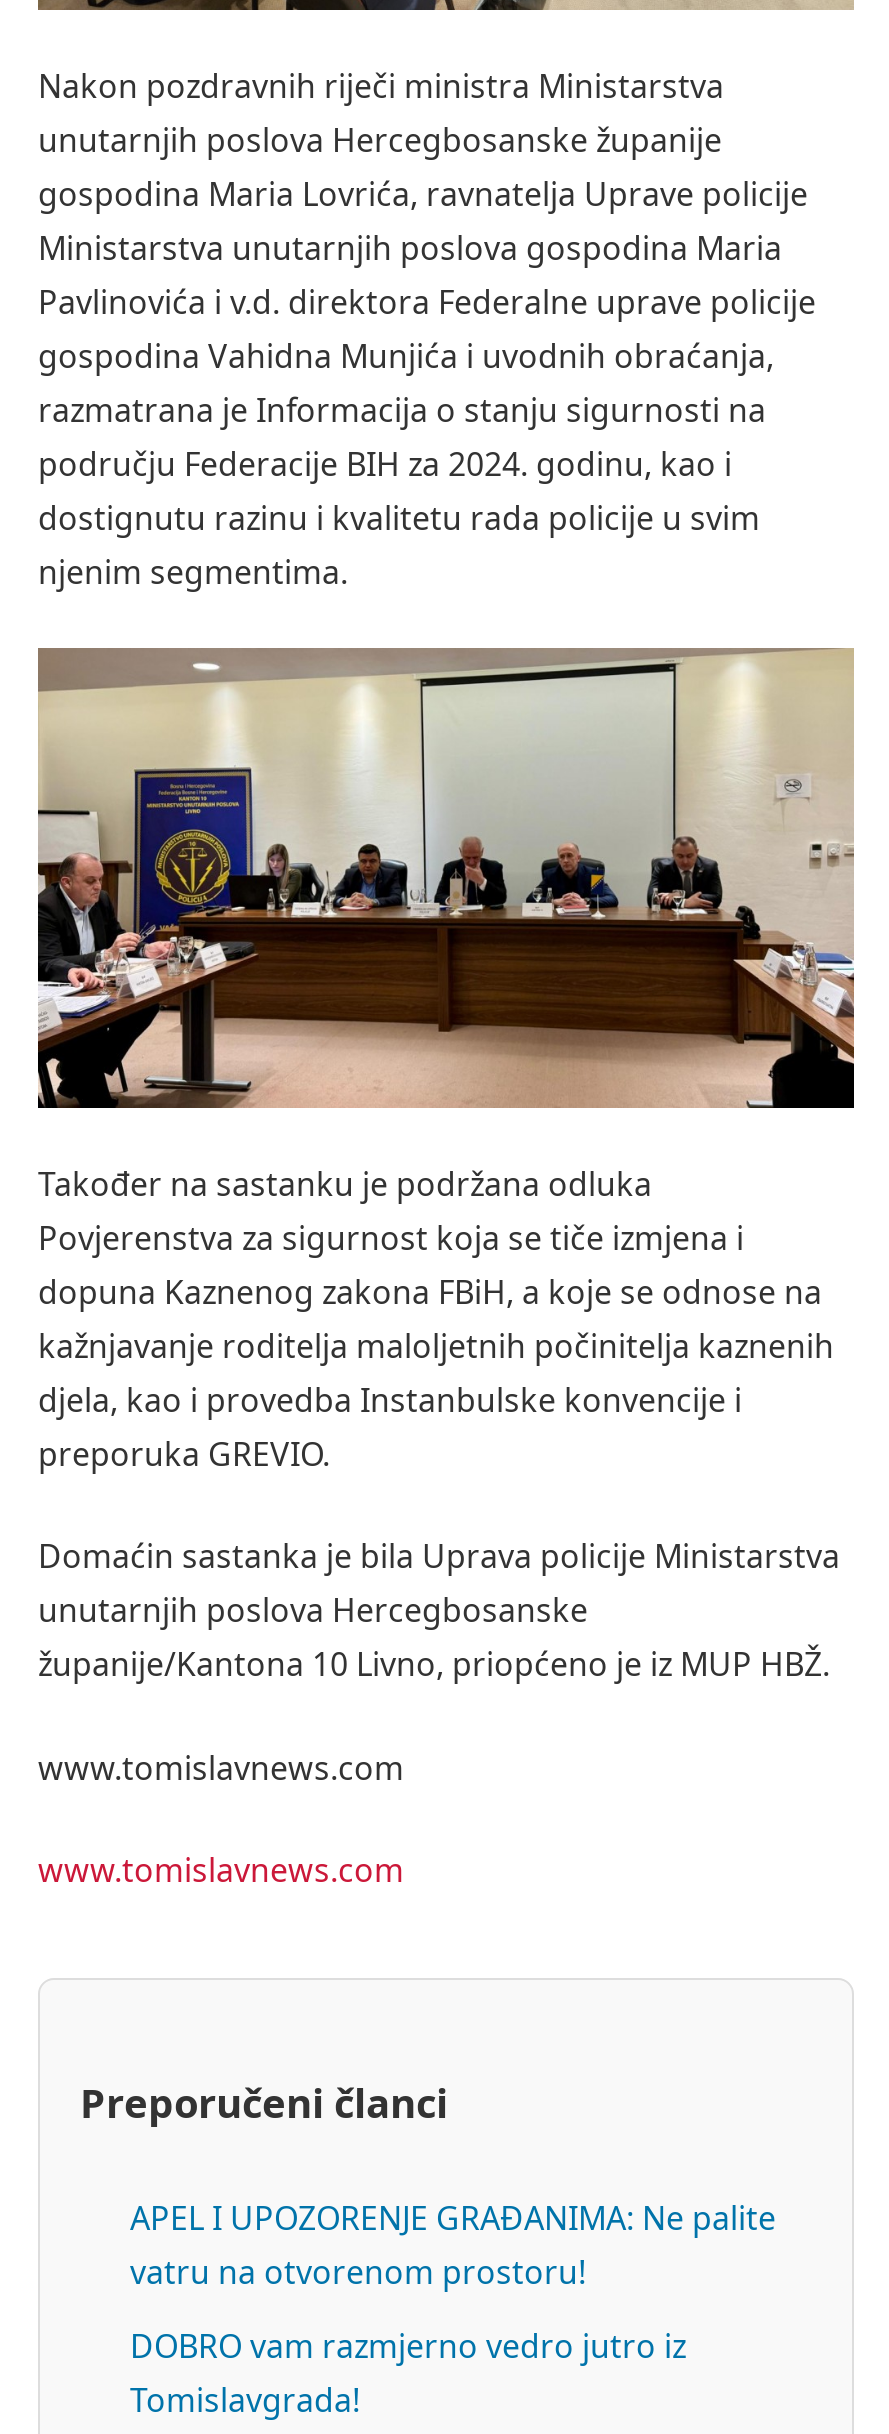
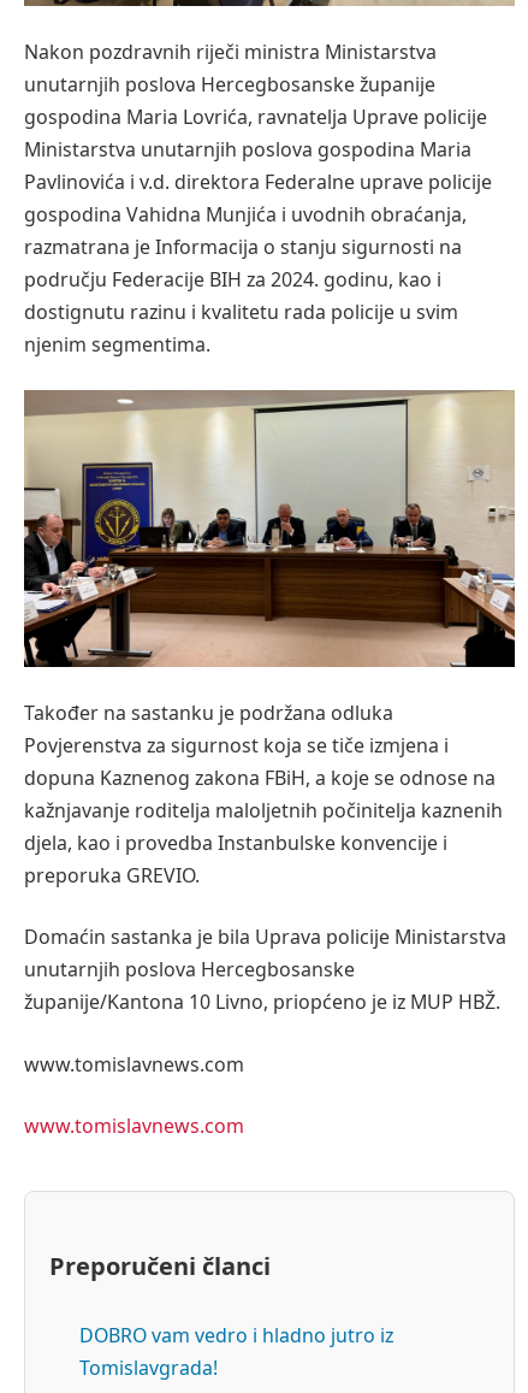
[130,2196,776,2368] APEL I UPOZORENJE GRAĐANIMA: Ne palite | vatru na otvorenom prostoru! | DOBRO vam razmjerno vedro jutro iz -> [79,1322,393,1348] DOBRO vam vedro i hladno jutro iz

